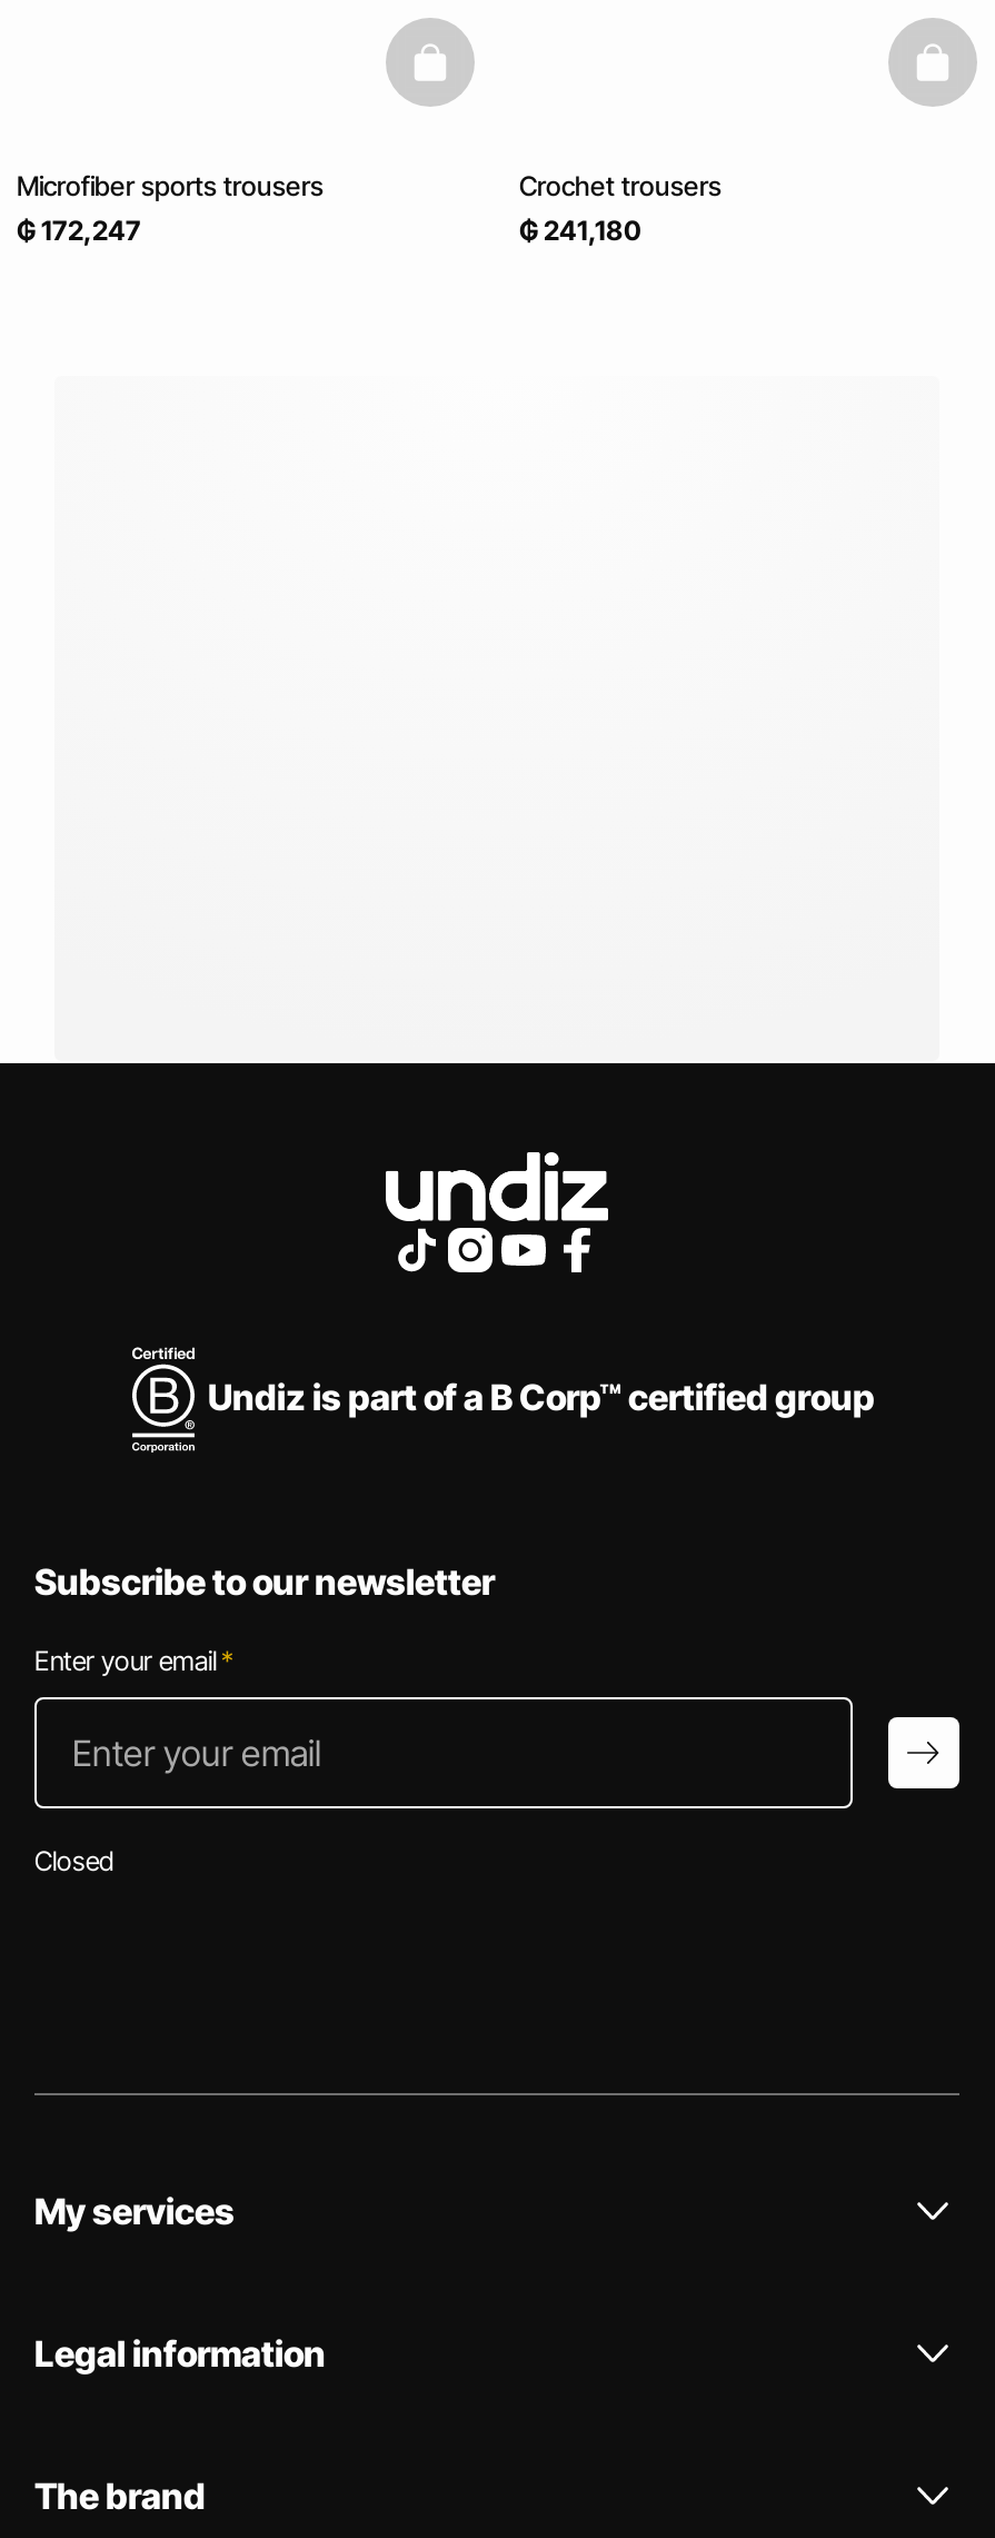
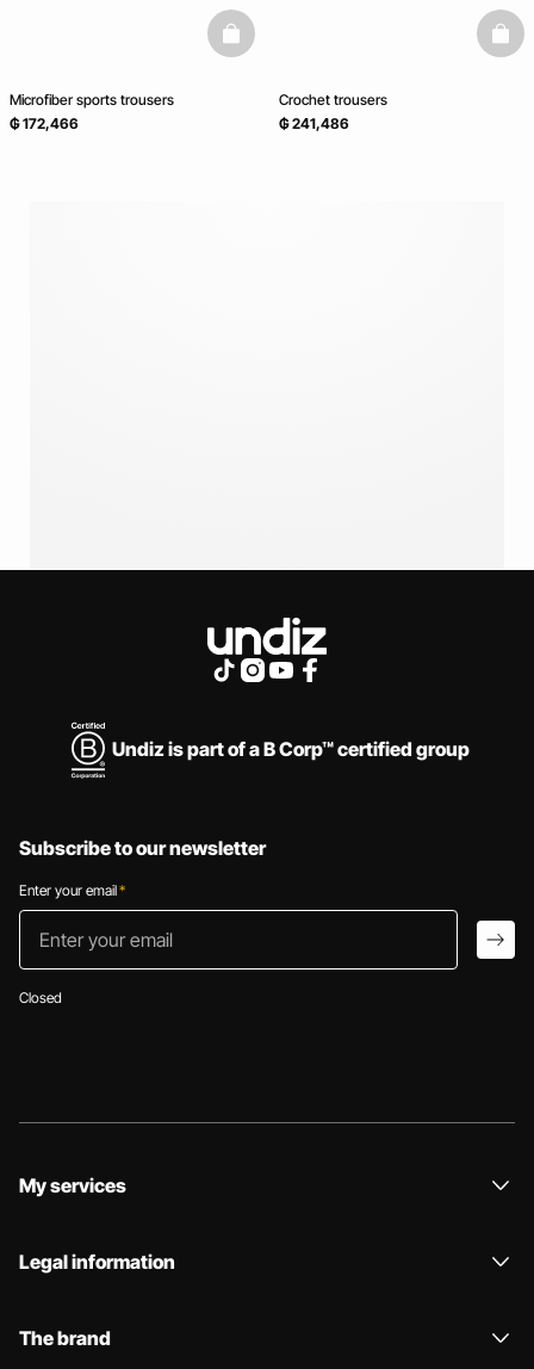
[17,212,141,246] ₲ 172,247 -> [10,114,79,132] ₲ 172,466
[519,212,641,246] ₲ 241,180 -> [279,114,349,132] ₲ 241,486

